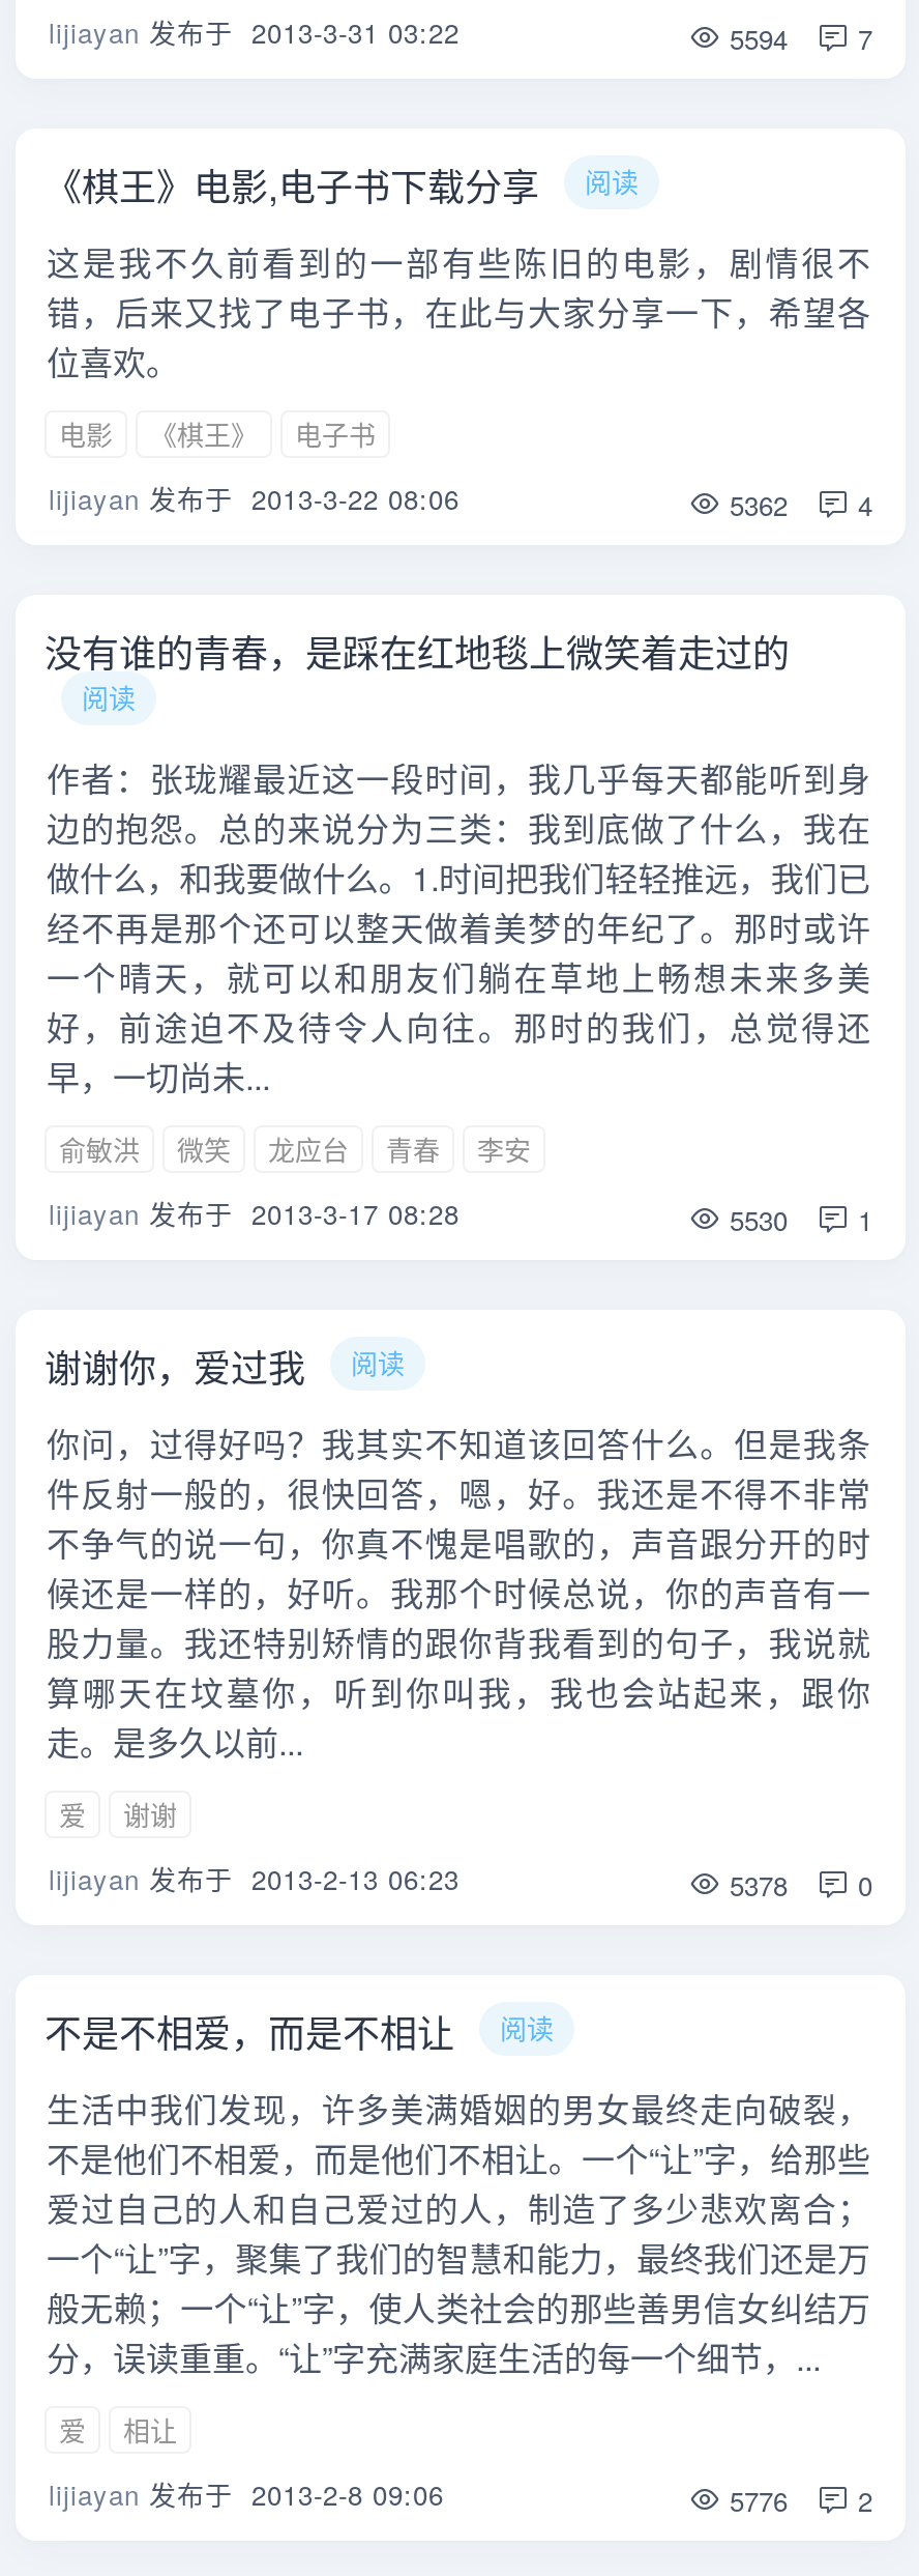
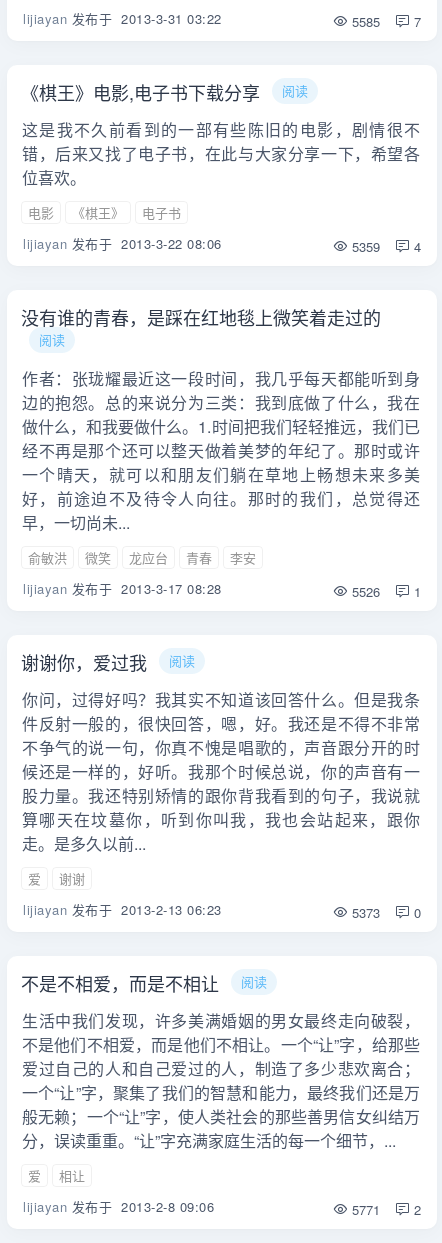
[721,18,872,57] 5594 7 -> [348,12,421,31] 5585 7
[721,484,872,523] 5362 4 -> [348,237,421,256] 5359 4
[721,1199,872,1238] 5530 1 -> [348,582,421,601] 5526 1
[721,1864,788,1904] 5378 -> [348,903,380,922] 5373
[721,2480,872,2519] 5776 2 -> [348,1200,421,1219] 5771 2

